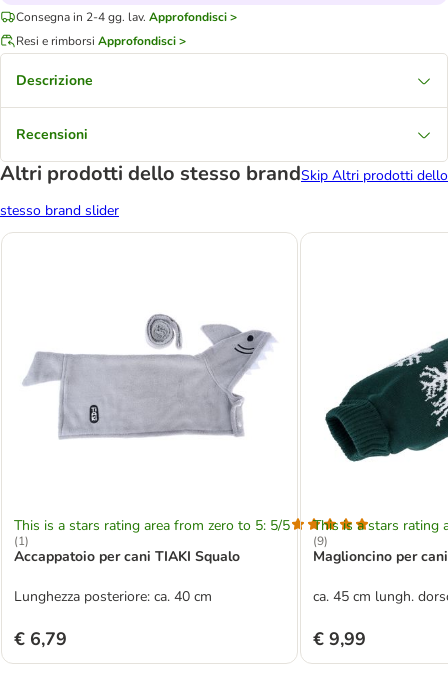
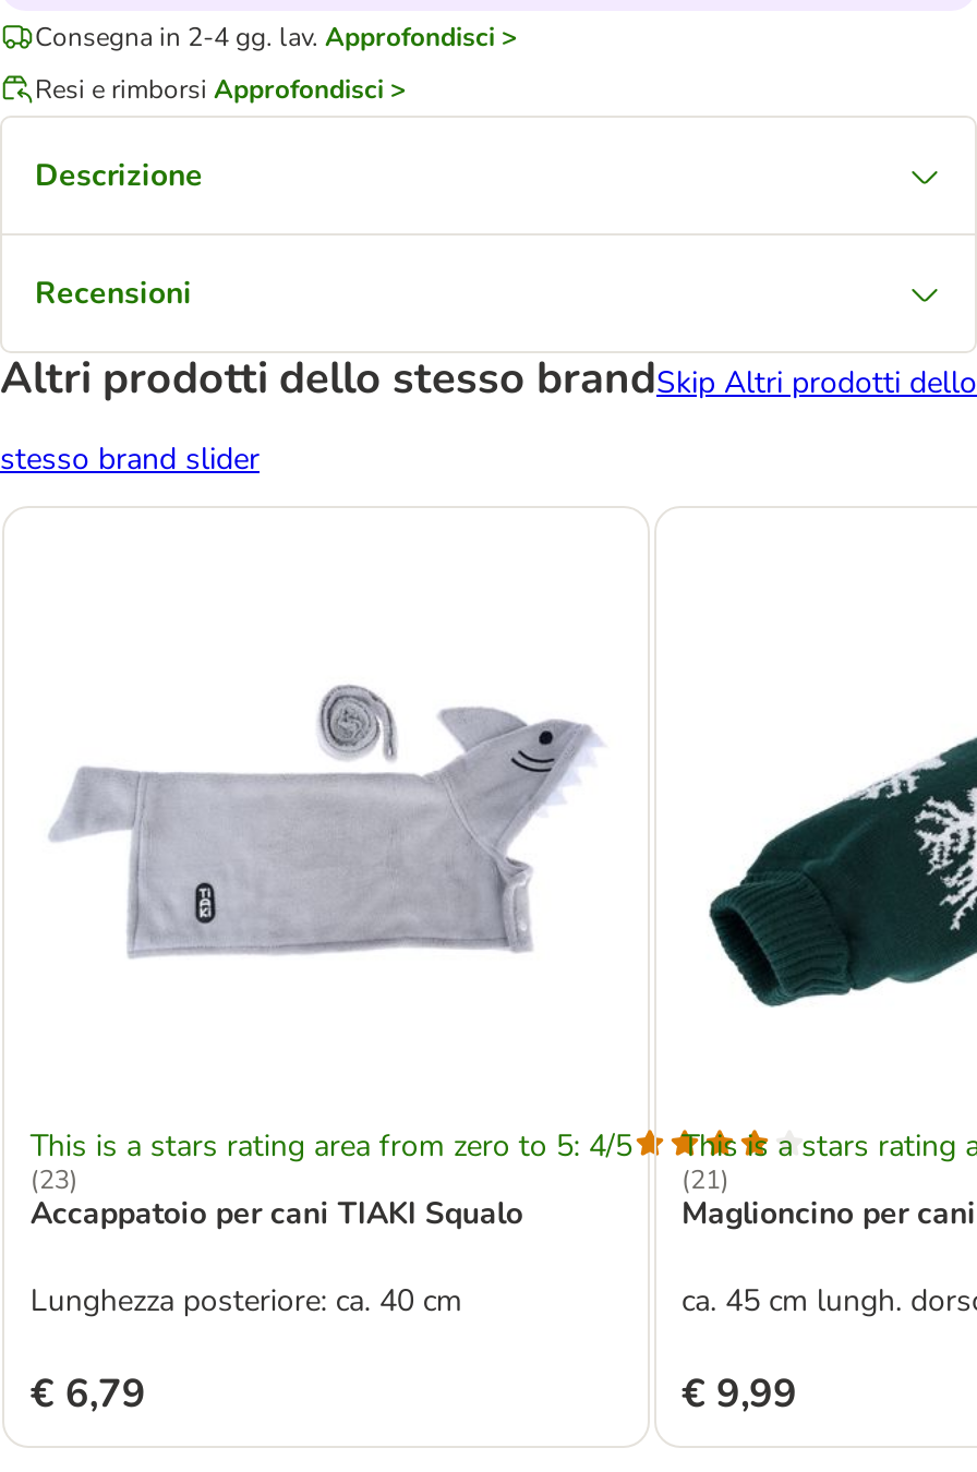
[14,516,290,535] This is a stars rating area from zero to 5: 5/5 -> [30,1125,632,1166] This is a stars rating area from zero to 5: 4/5
[14,533,29,549] (1) -> [30,1162,78,1197] (23)
[312,533,327,549] (9) -> [682,1162,729,1197] (21)

